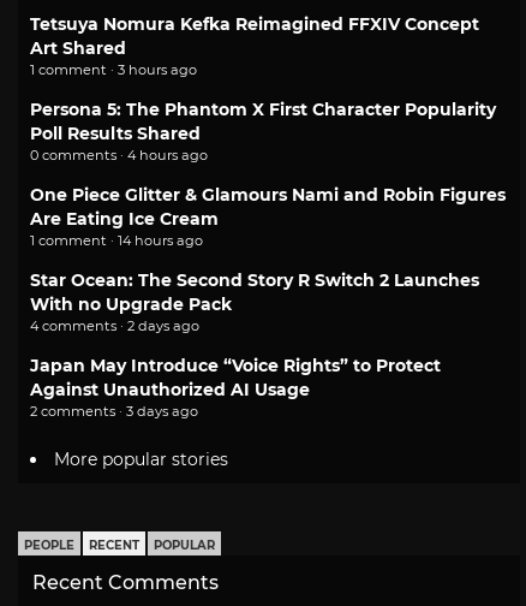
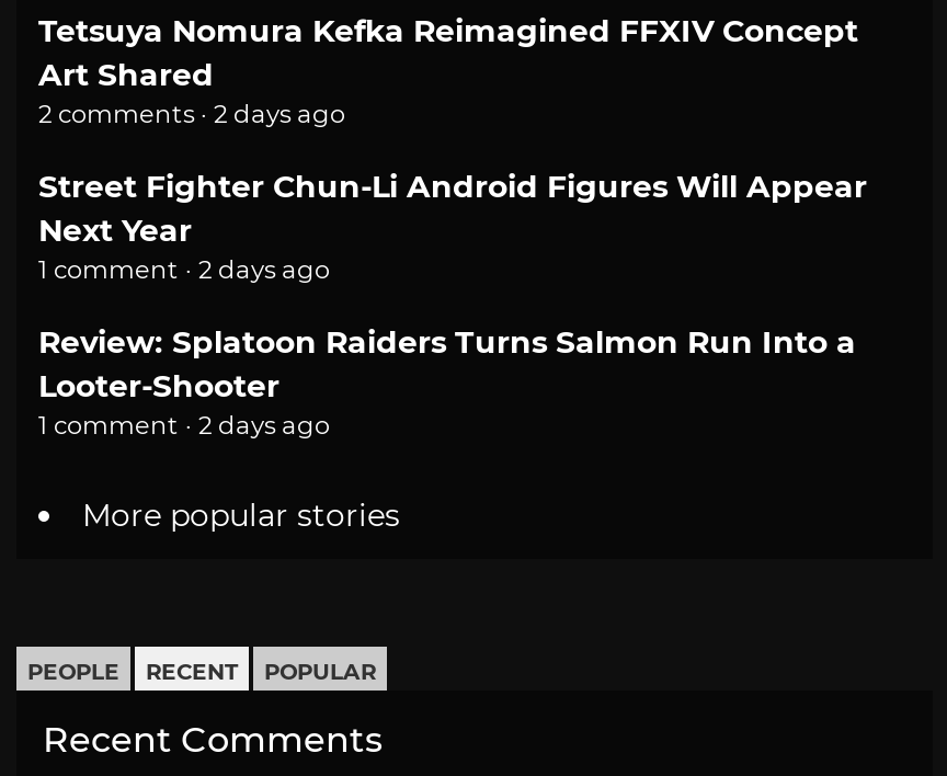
[30,61,506,419] 1 comment · 3 hours ago | Persona 5: The Phantom X First Character Popularity | Poll Results Shared | 0 comments · 4 hours ago | One Piece Glitter & Glamours Nami and Robin Figures | Are Eating Ice Cream | 1 comment · 14 hours ago | Star Ocean: The Second Story R Switch 2 Launches | With no Upgrade Pack | 4 comments · 2 days ago | Japan May Introduce “Voice Rights” to Protect | Against Unauthorized AI Usage | 2 comments · 3 days ago -> [38,99,867,441] 2 comments · 2 days ago | Street Fighter Chun-Li Android Figures Will Appear | Next Year | 1 comment · 2 days ago | Review: Splatoon Raiders Turns Salmon Run Into a | Looter-Shooter | 1 comment · 2 days ago

